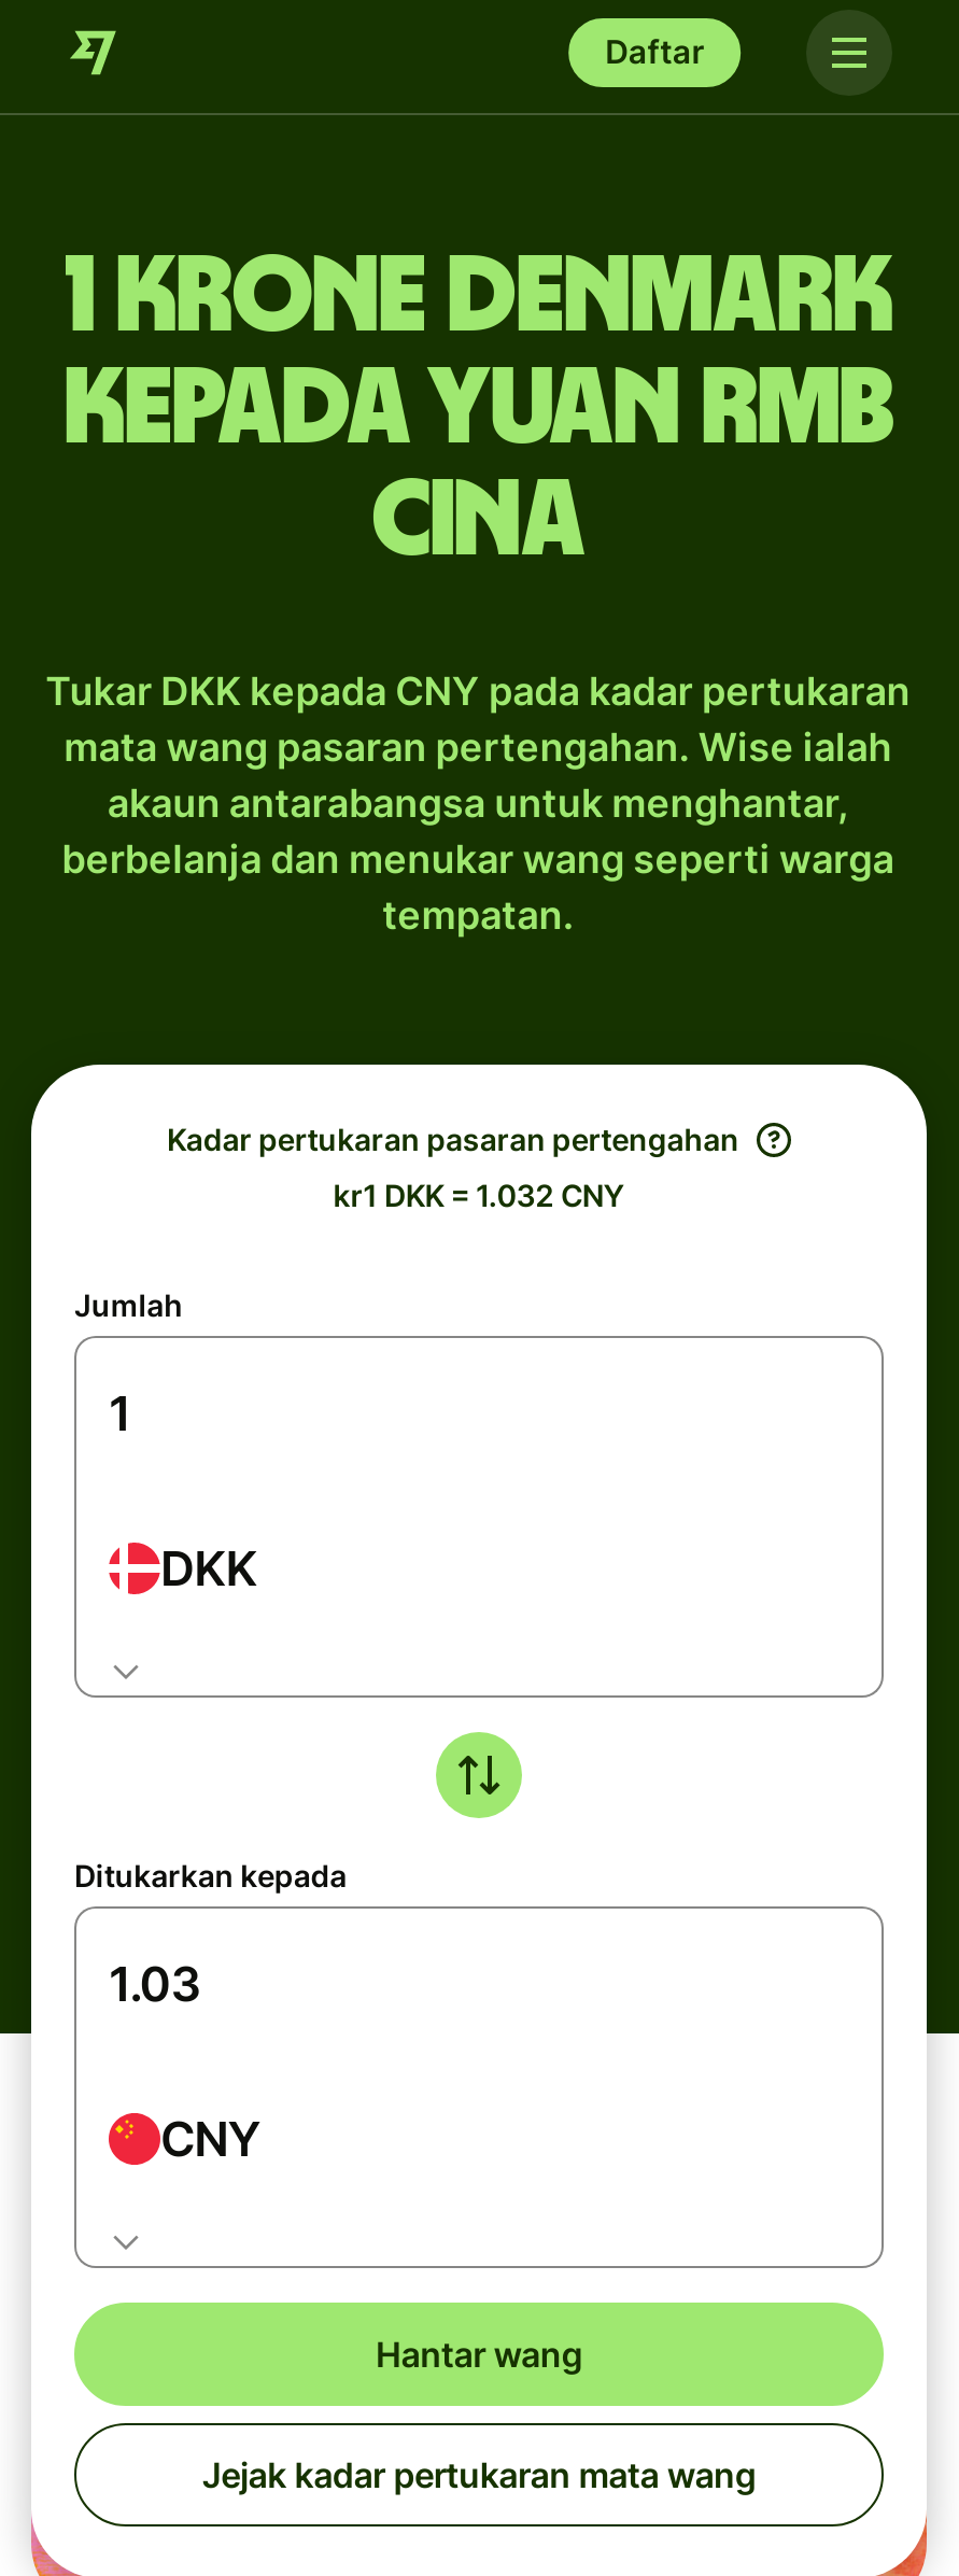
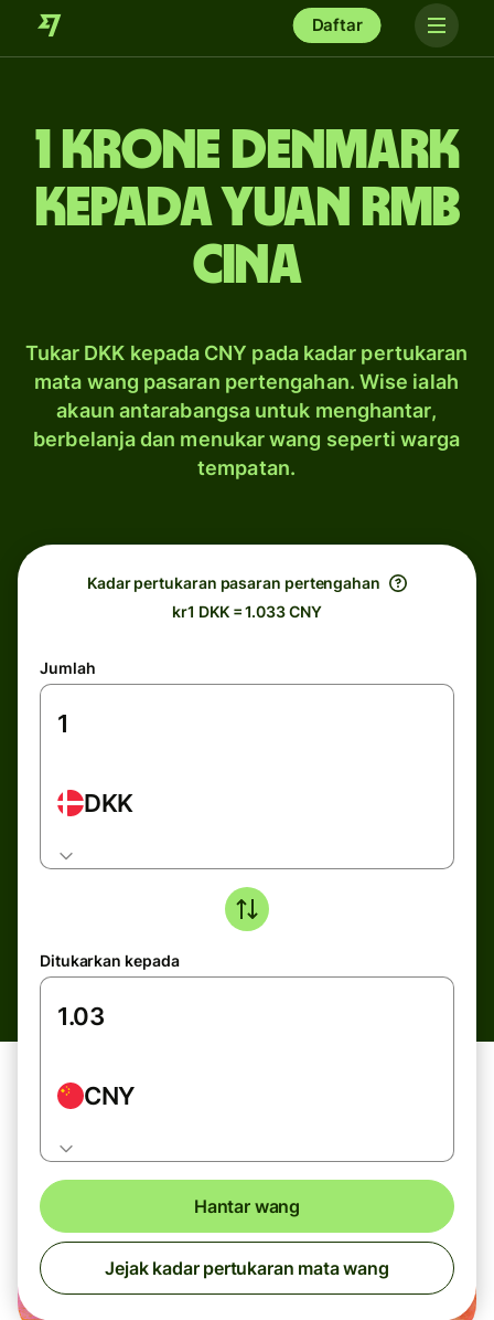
[333,1177,625,1213] kr1 DKK = 1.032 CNY -> [172,602,322,621] kr1 DKK = 1.033 CNY

